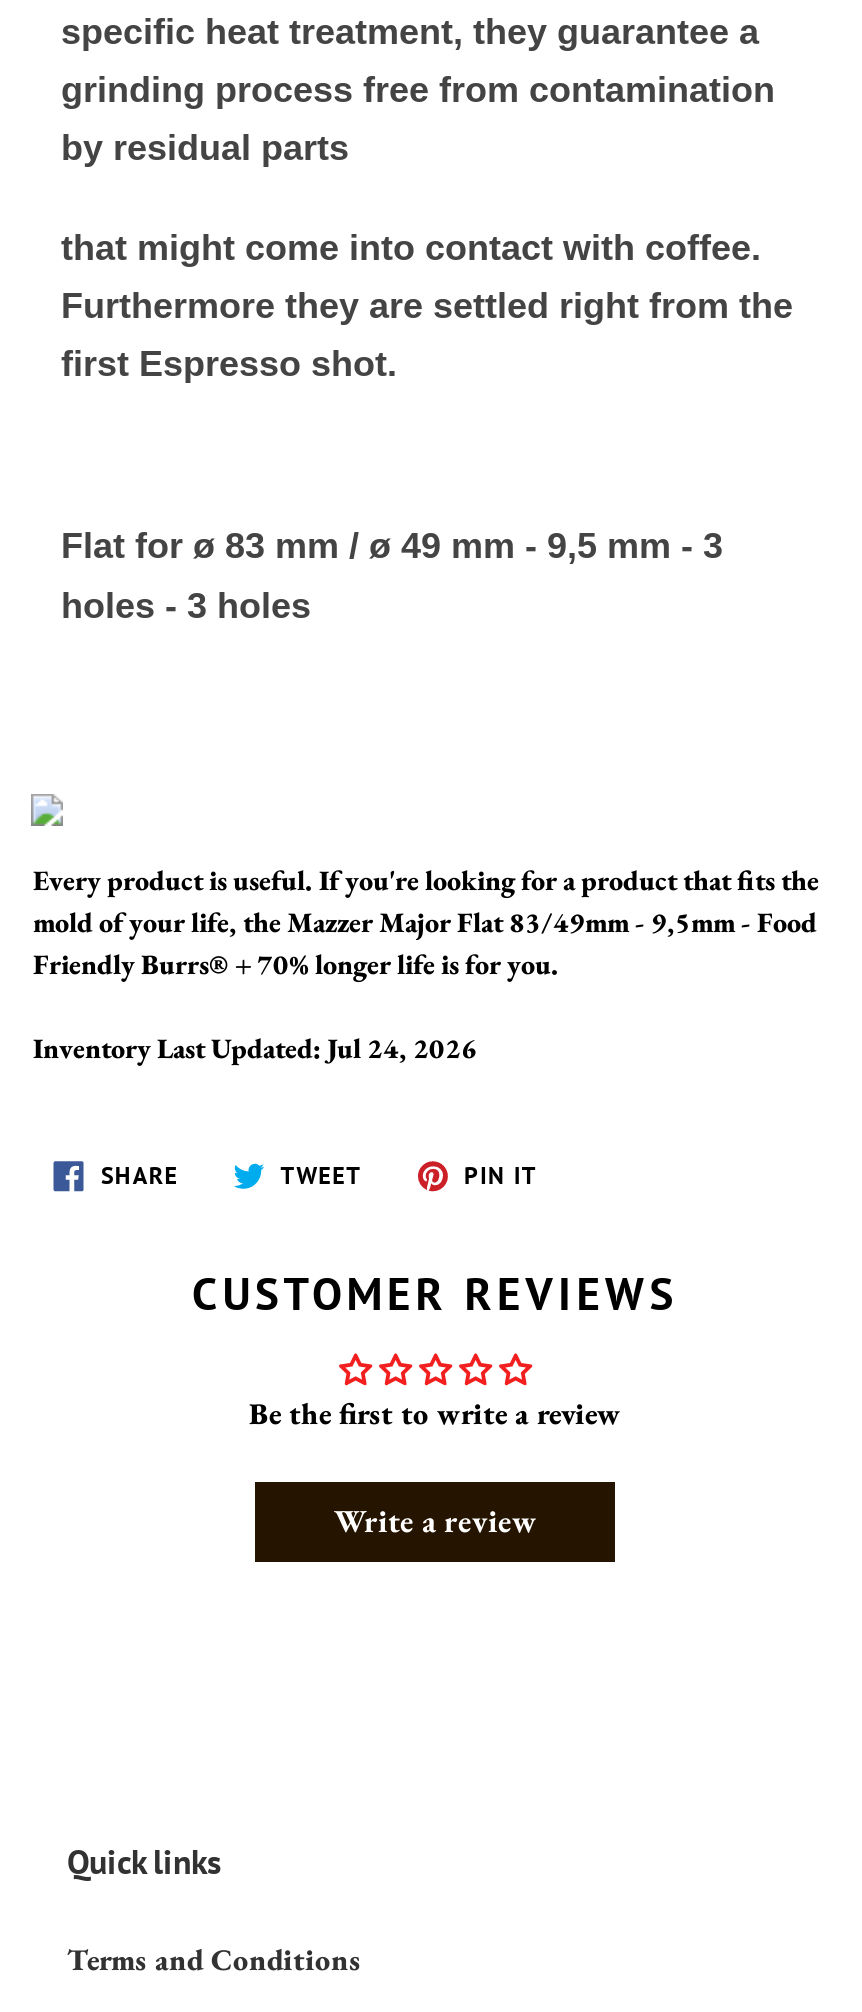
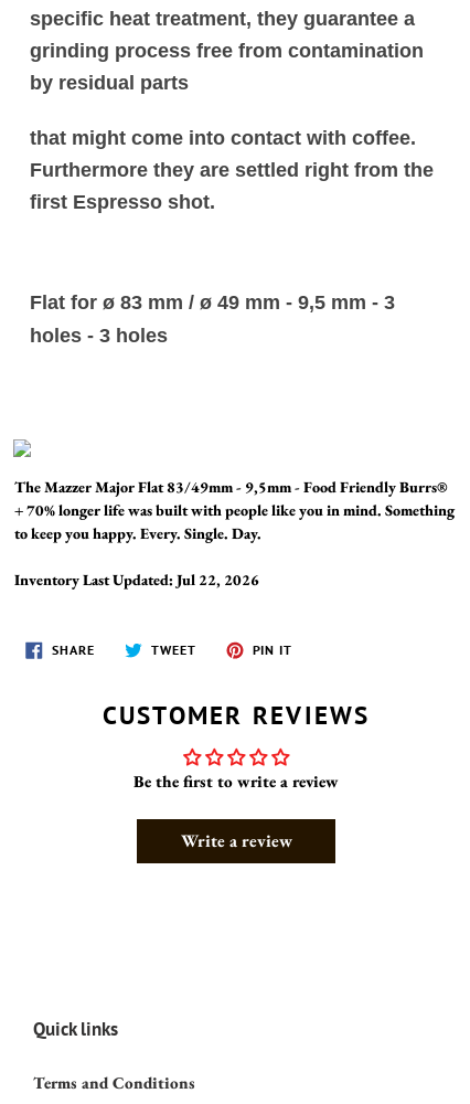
[33,862,819,982] Every product is useful. If you're looking for a product that fits the | mold of your life, the Mazzer Major Flat 83/49mm - 9,5mm - Food | Friendly Burrs® + 70% longer life is for you. -> [14,477,455,543] The Mazzer Major Flat 83/49mm - 9,5mm - Food Friendly Burrs® | + 70% longer life was built with people like you in mind. Something | to keep you happy. Every. Single. Day.
[33,1030,477,1066] Inventory Last Updated: Jul 24, 2026 -> [14,570,259,590] Inventory Last Updated: Jul 22, 2026

